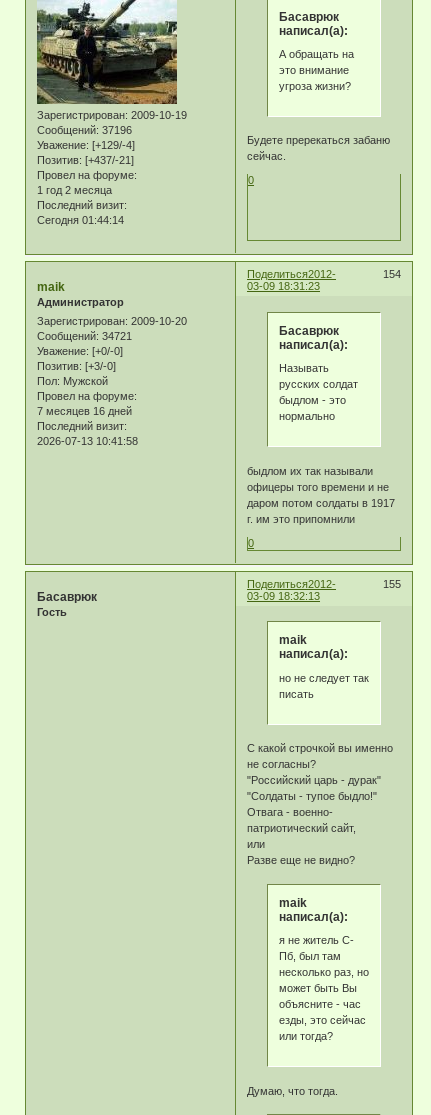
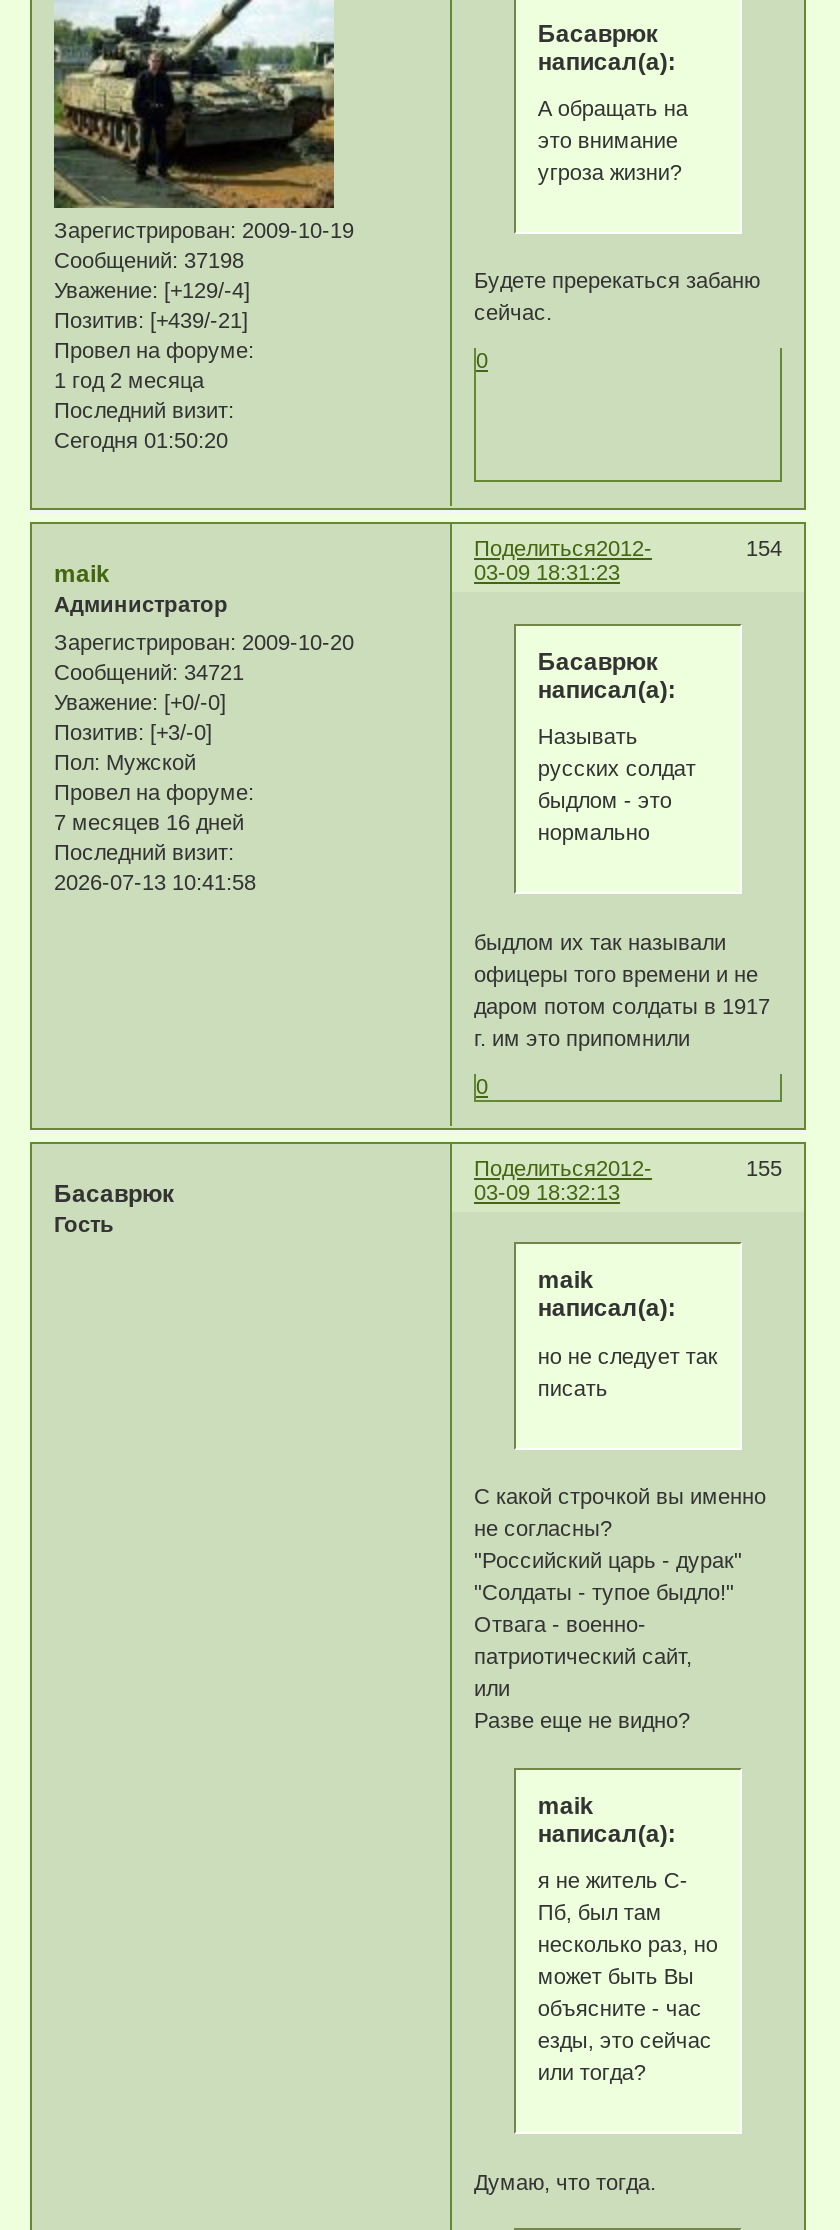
[37,124,132,136] Сообщений: 37196 -> [54,248,244,272] Сообщений: 37198
[37,154,134,166] Позитив: [+437/-21] -> [54,308,248,332] Позитив: [+439/-21]
[37,214,124,226] Сегодня 01:44:14 -> [54,428,228,452] Сегодня 01:50:20

